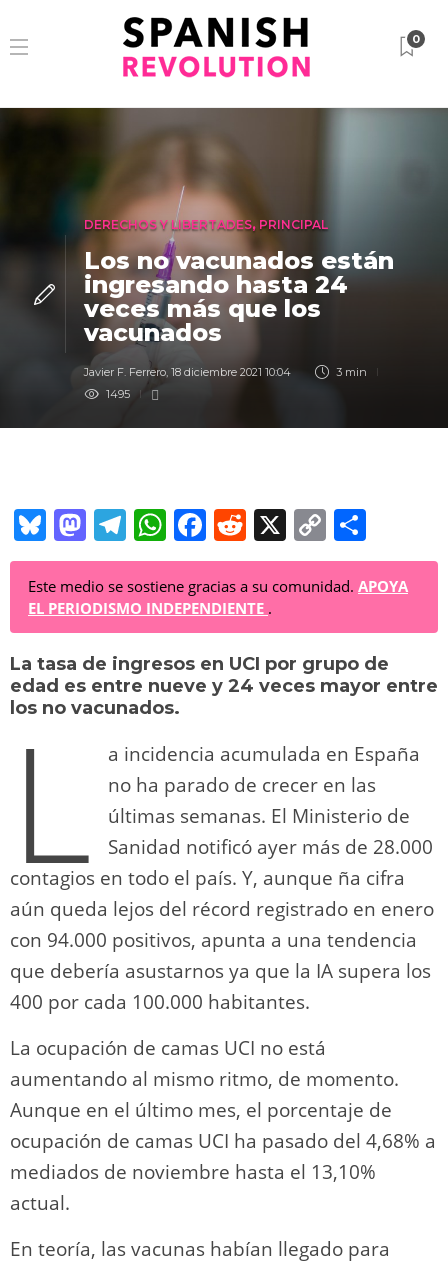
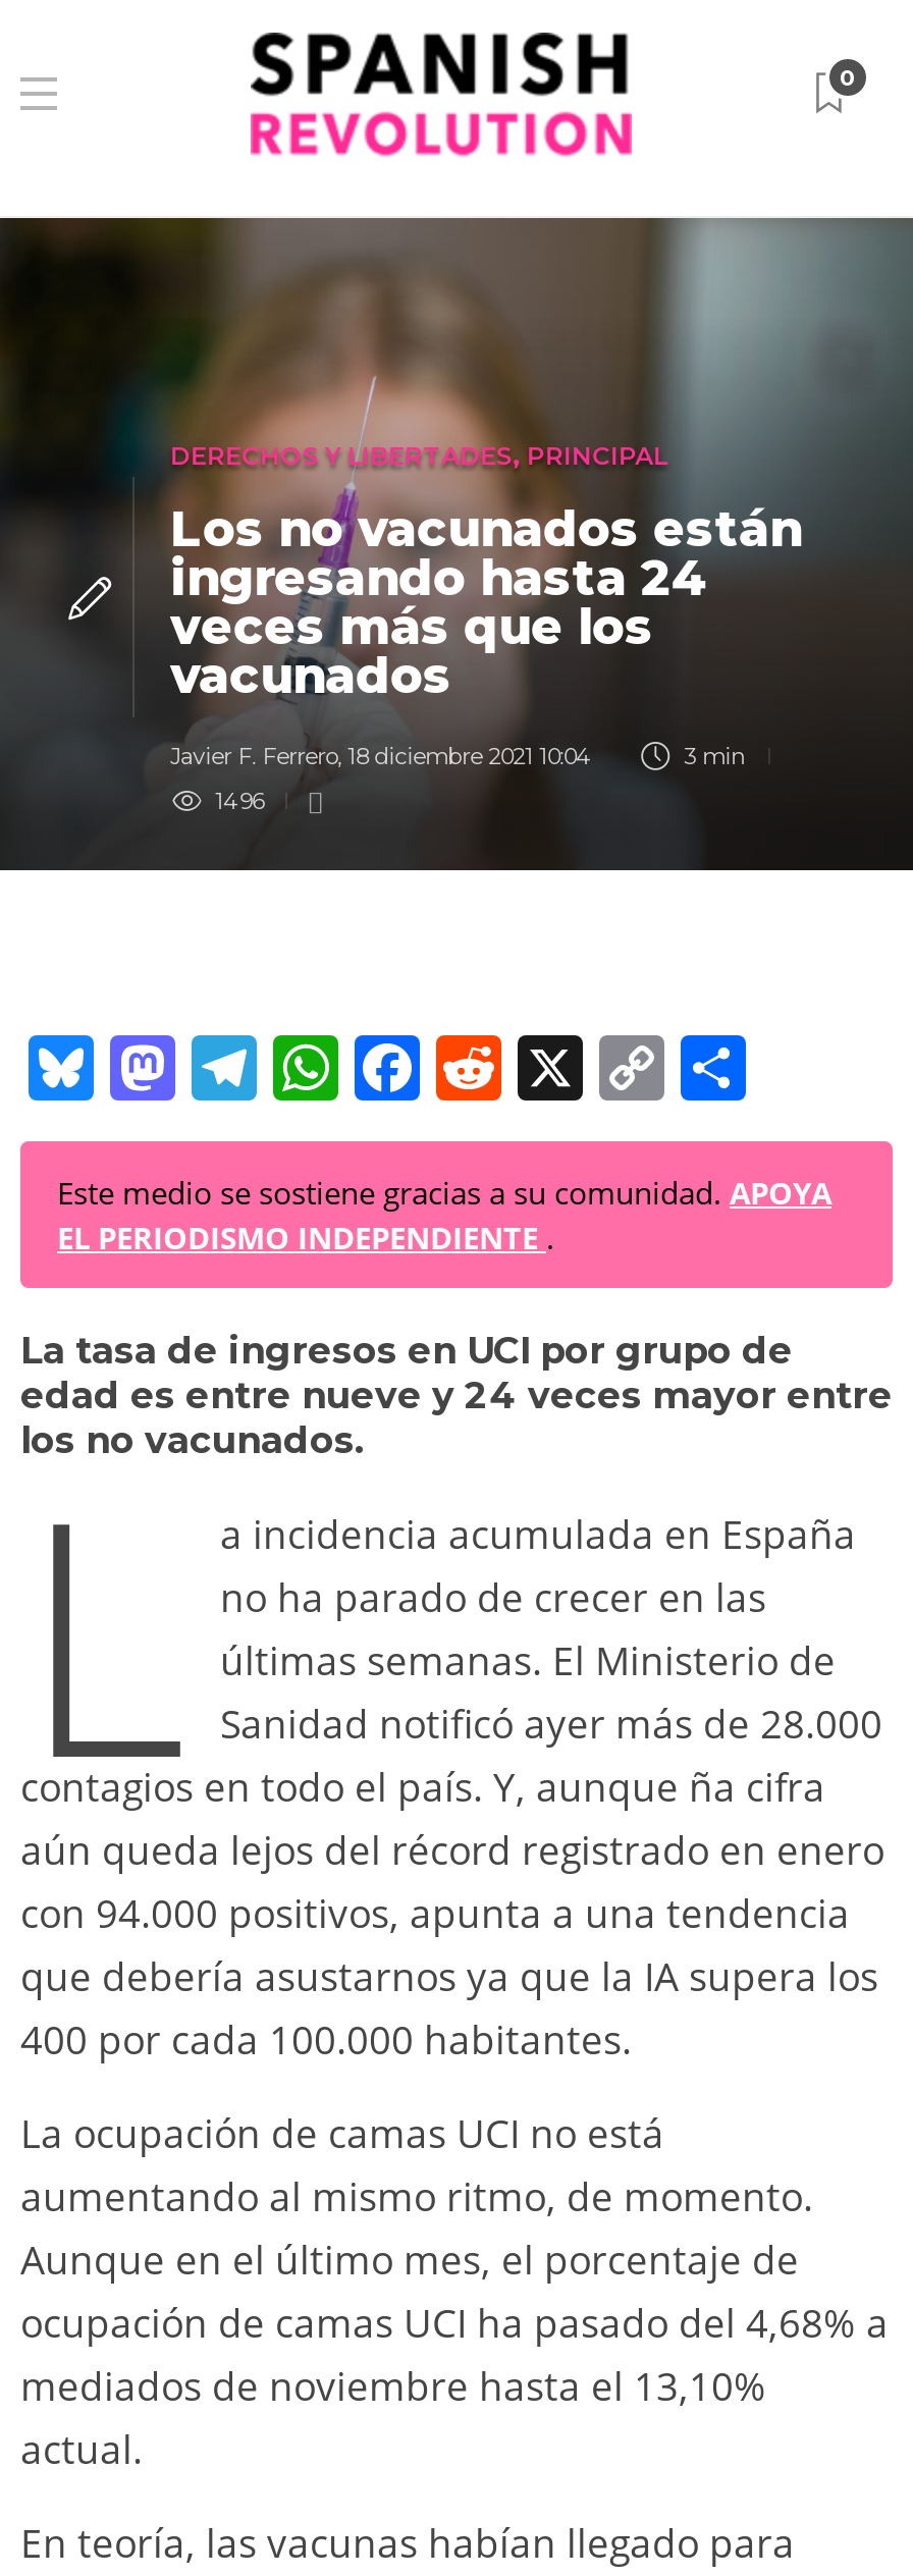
[103,387,130,401] 1495 -> [209,787,264,815] 1496

